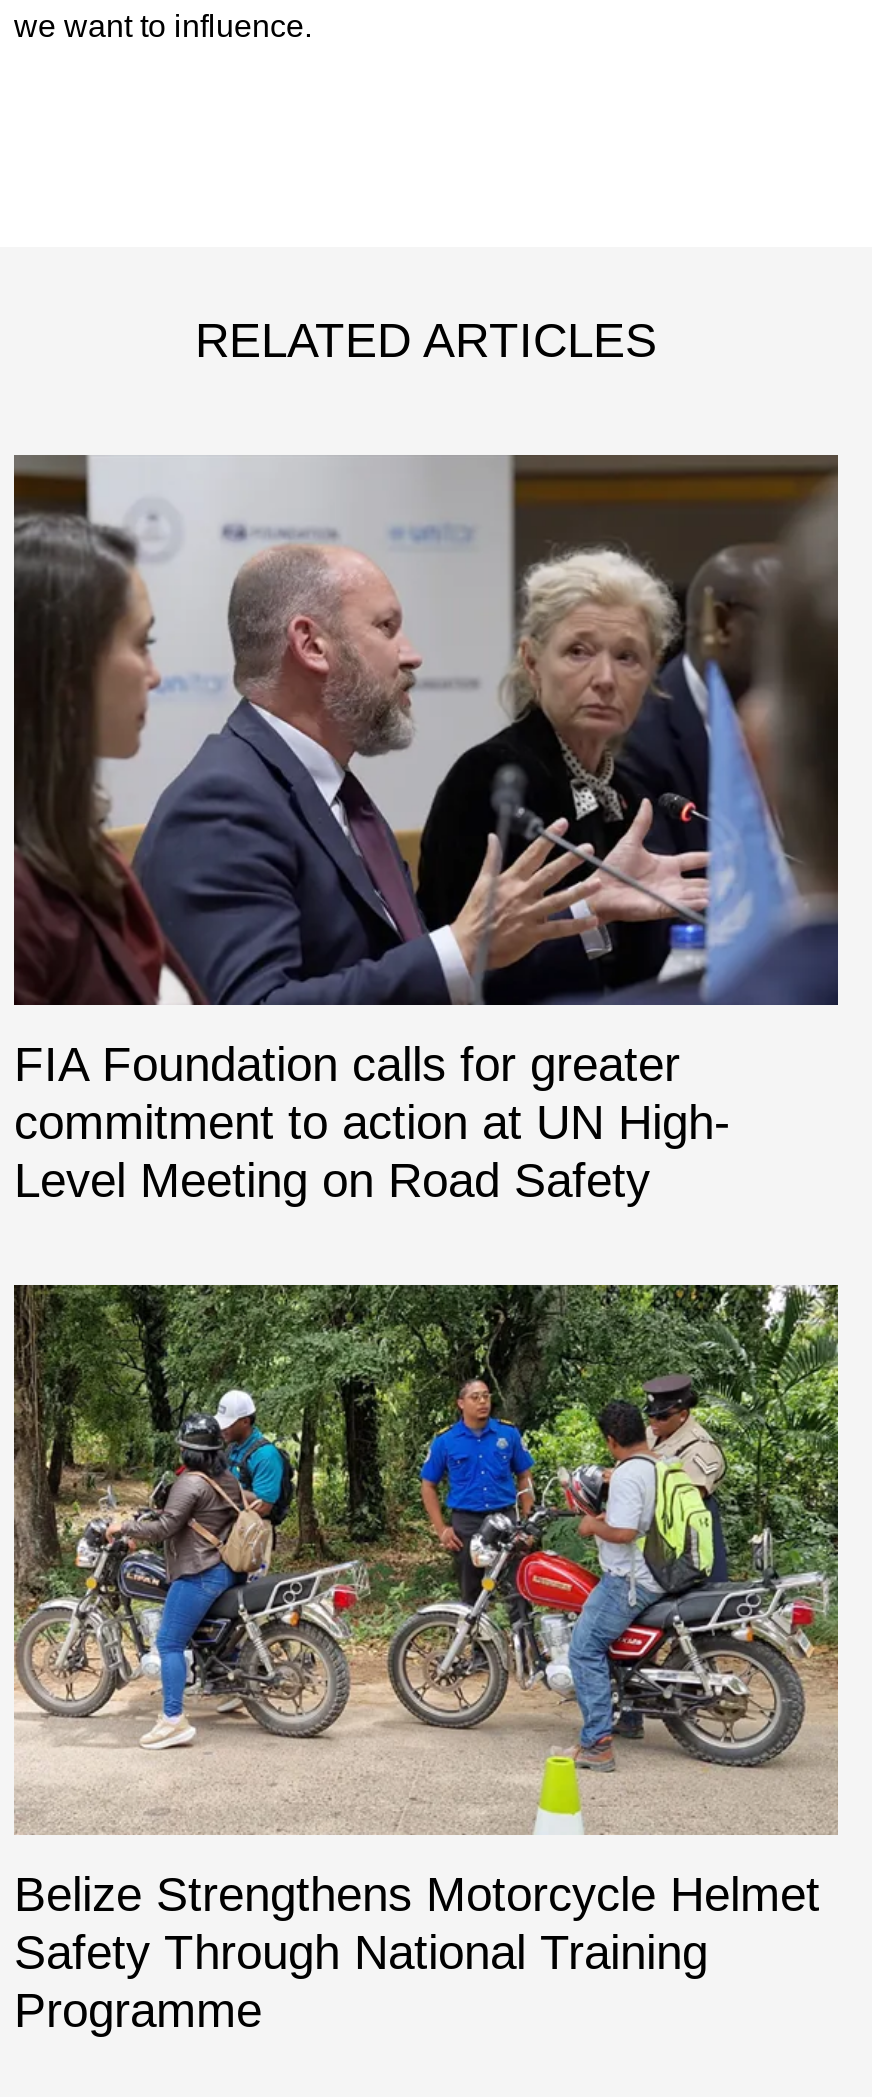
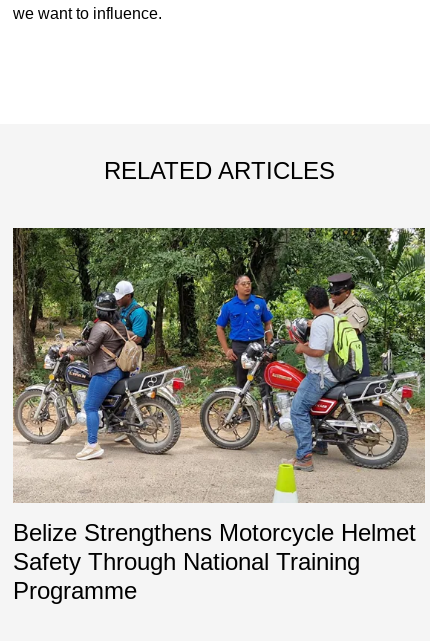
[12,455,840,1207] [image] | FIA Foundation calls for greater | commitment to action at UN High- | Level Meeting on Road Safety -> none

